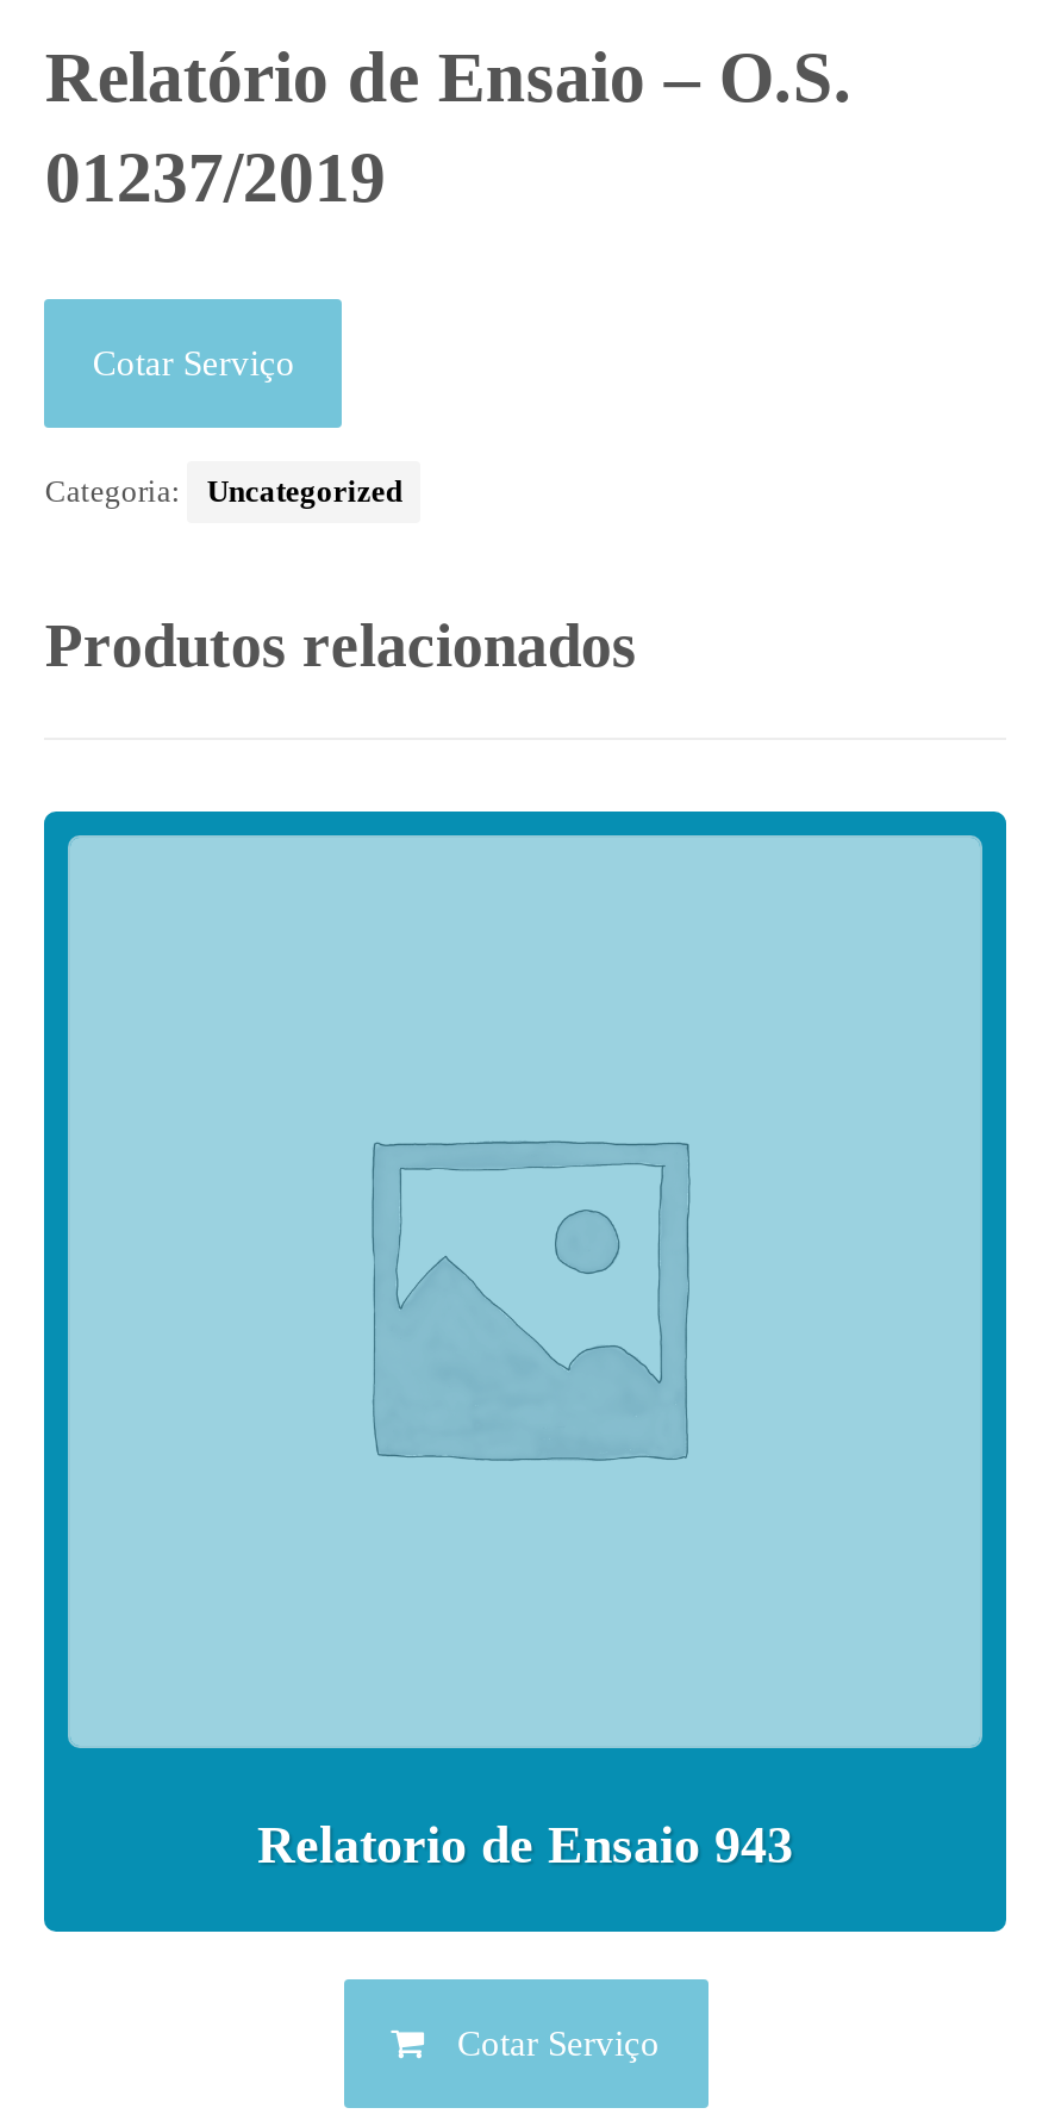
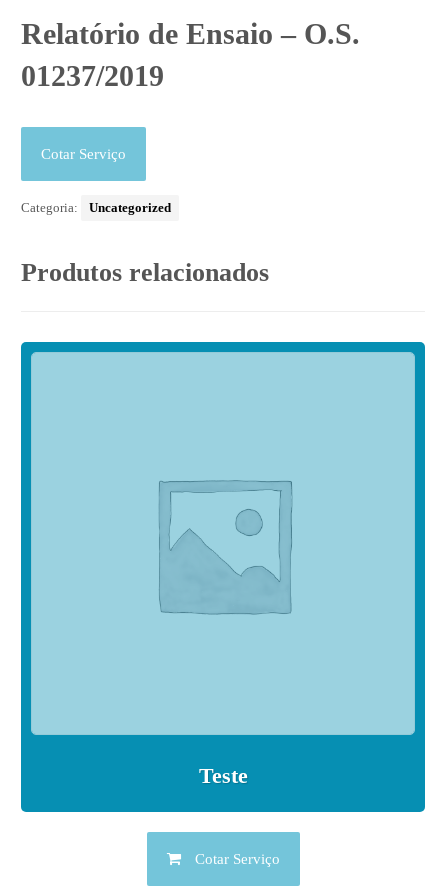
[257,1816,793,1875] Relatorio de Ensaio 943 -> [198,763,247,788] Teste

